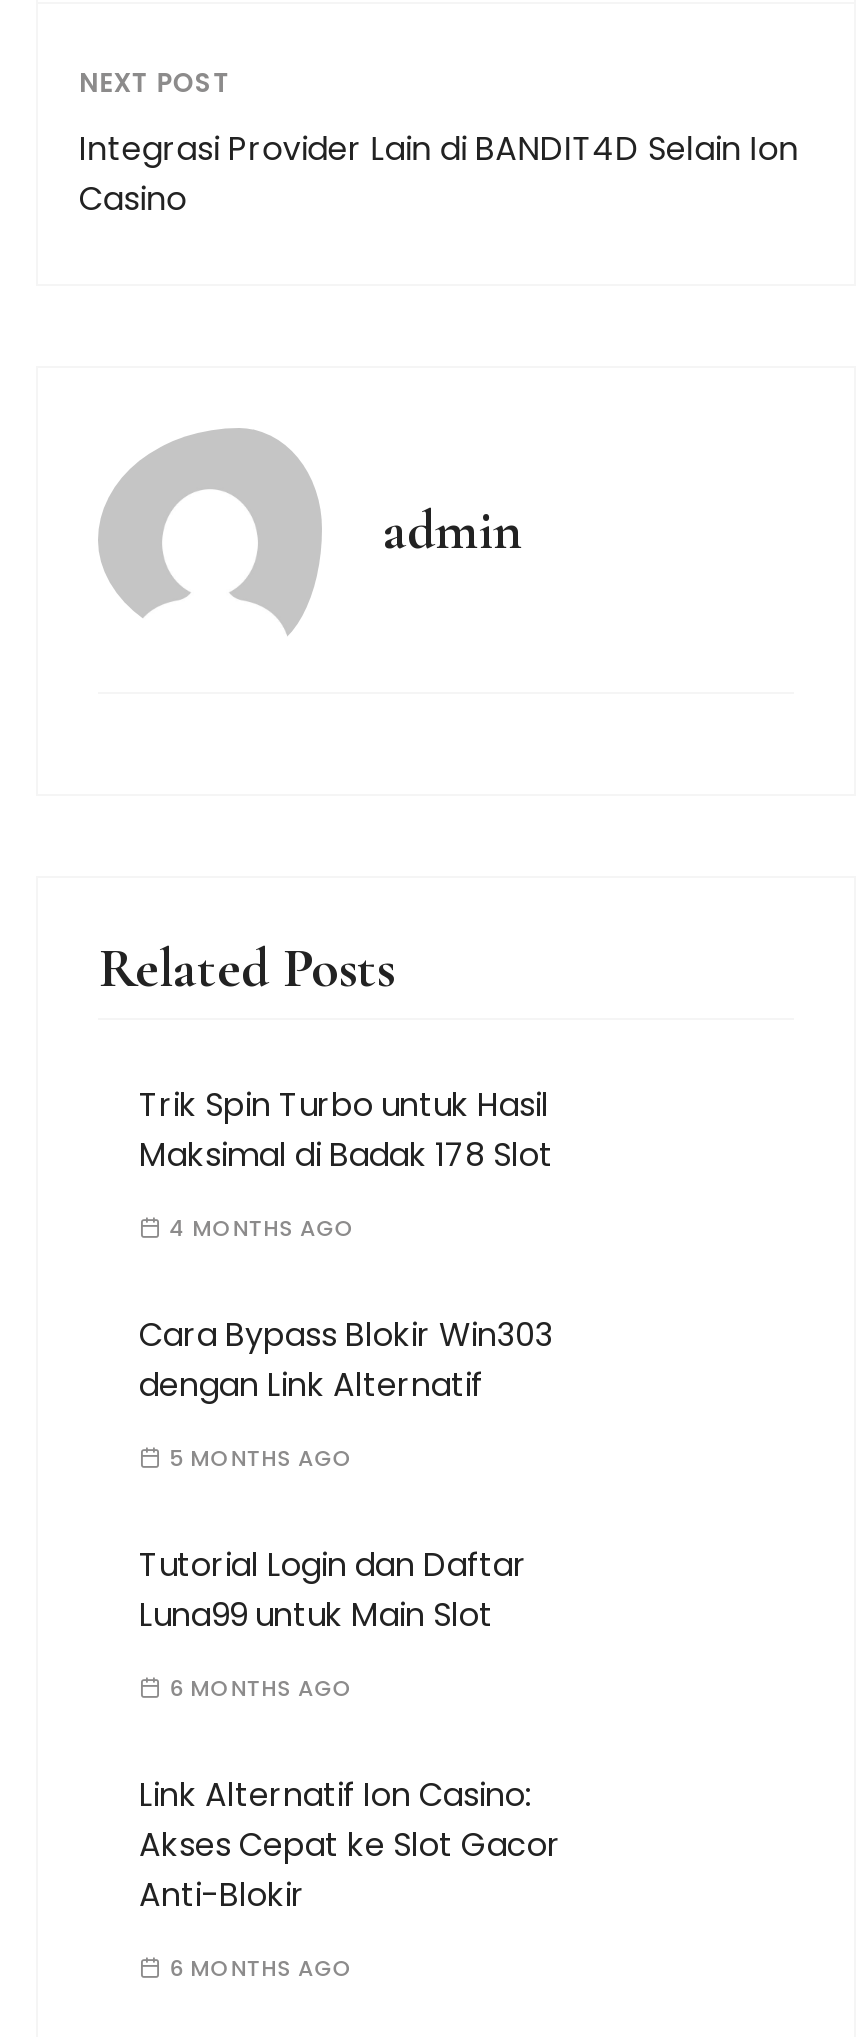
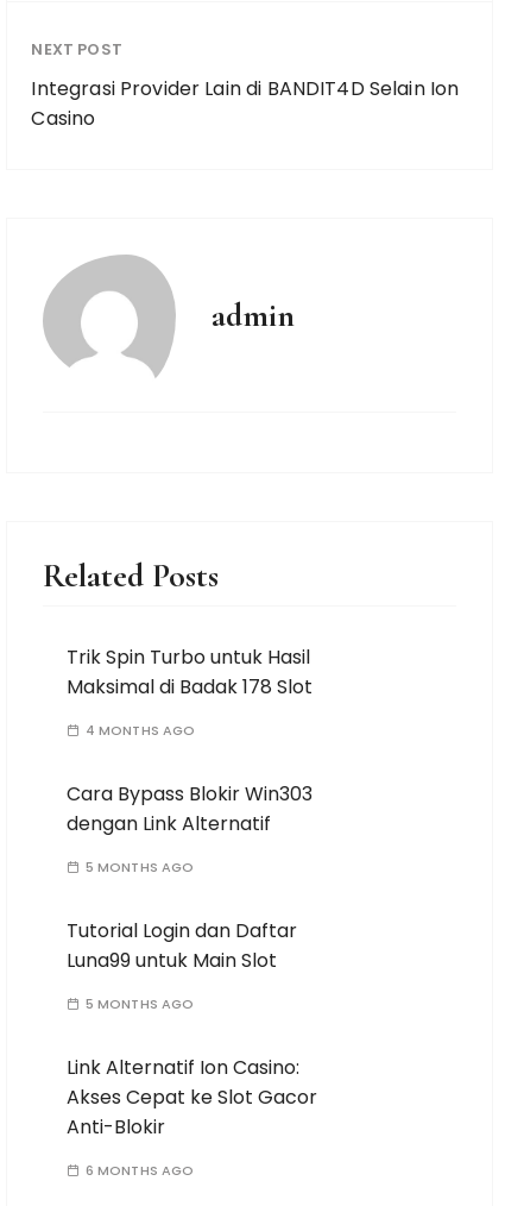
[169,1672,353,1704] 6 MONTHS AGO -> [85,994,194,1013] 5 MONTHS AGO

